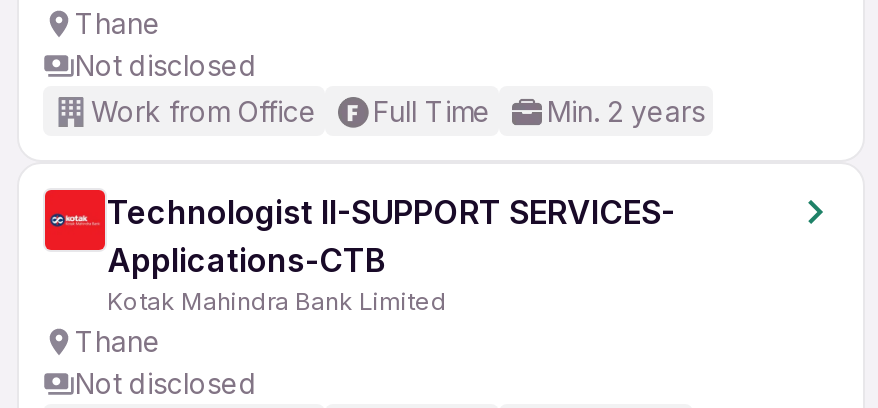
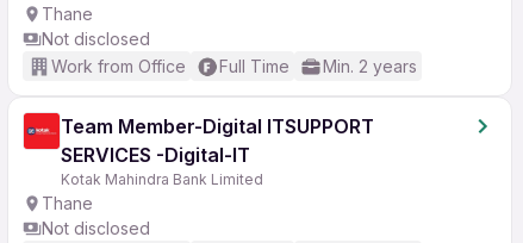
[107,192,675,280] Technologist II-SUPPORT SERVICES- | Applications-CTB -> [61,114,374,167] Team Member-Digital ITSUPPORT | SERVICES -Digital-IT

